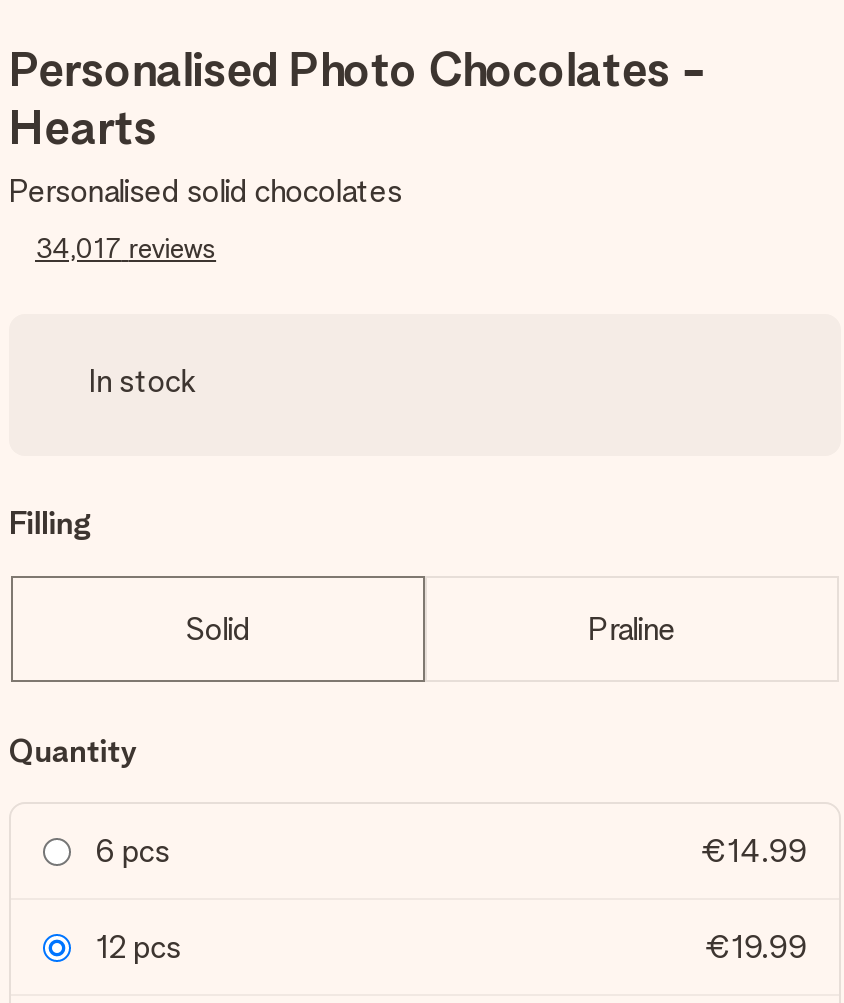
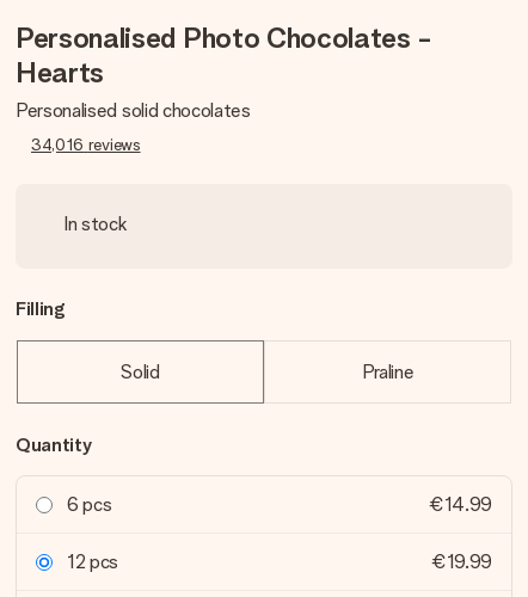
[35,232,216,264] 34,017 reviews -> [31,135,140,154] 34,016 reviews

